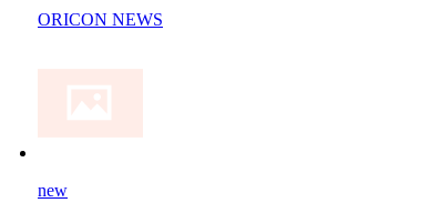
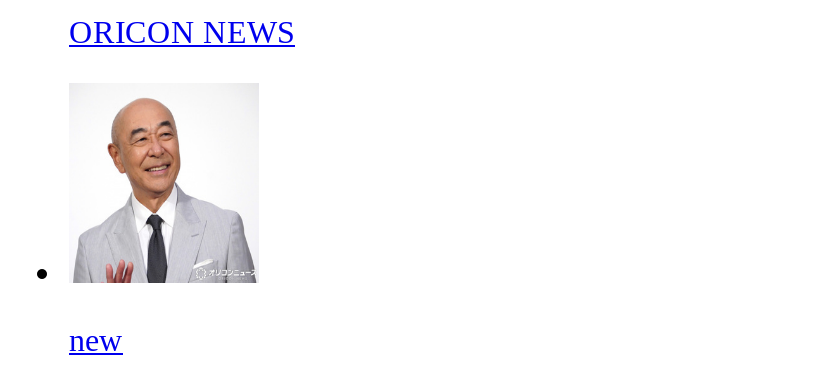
none -> [71,85,259,285] [image]

